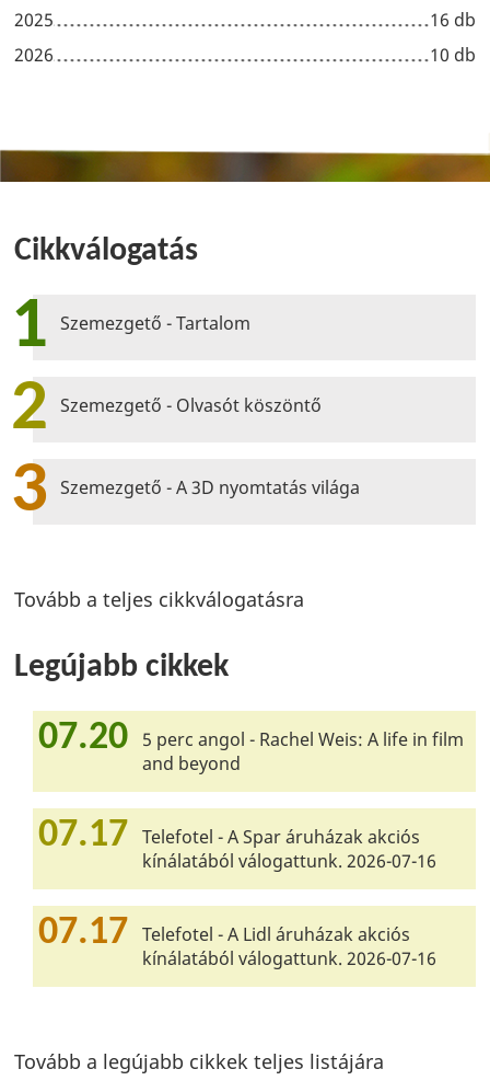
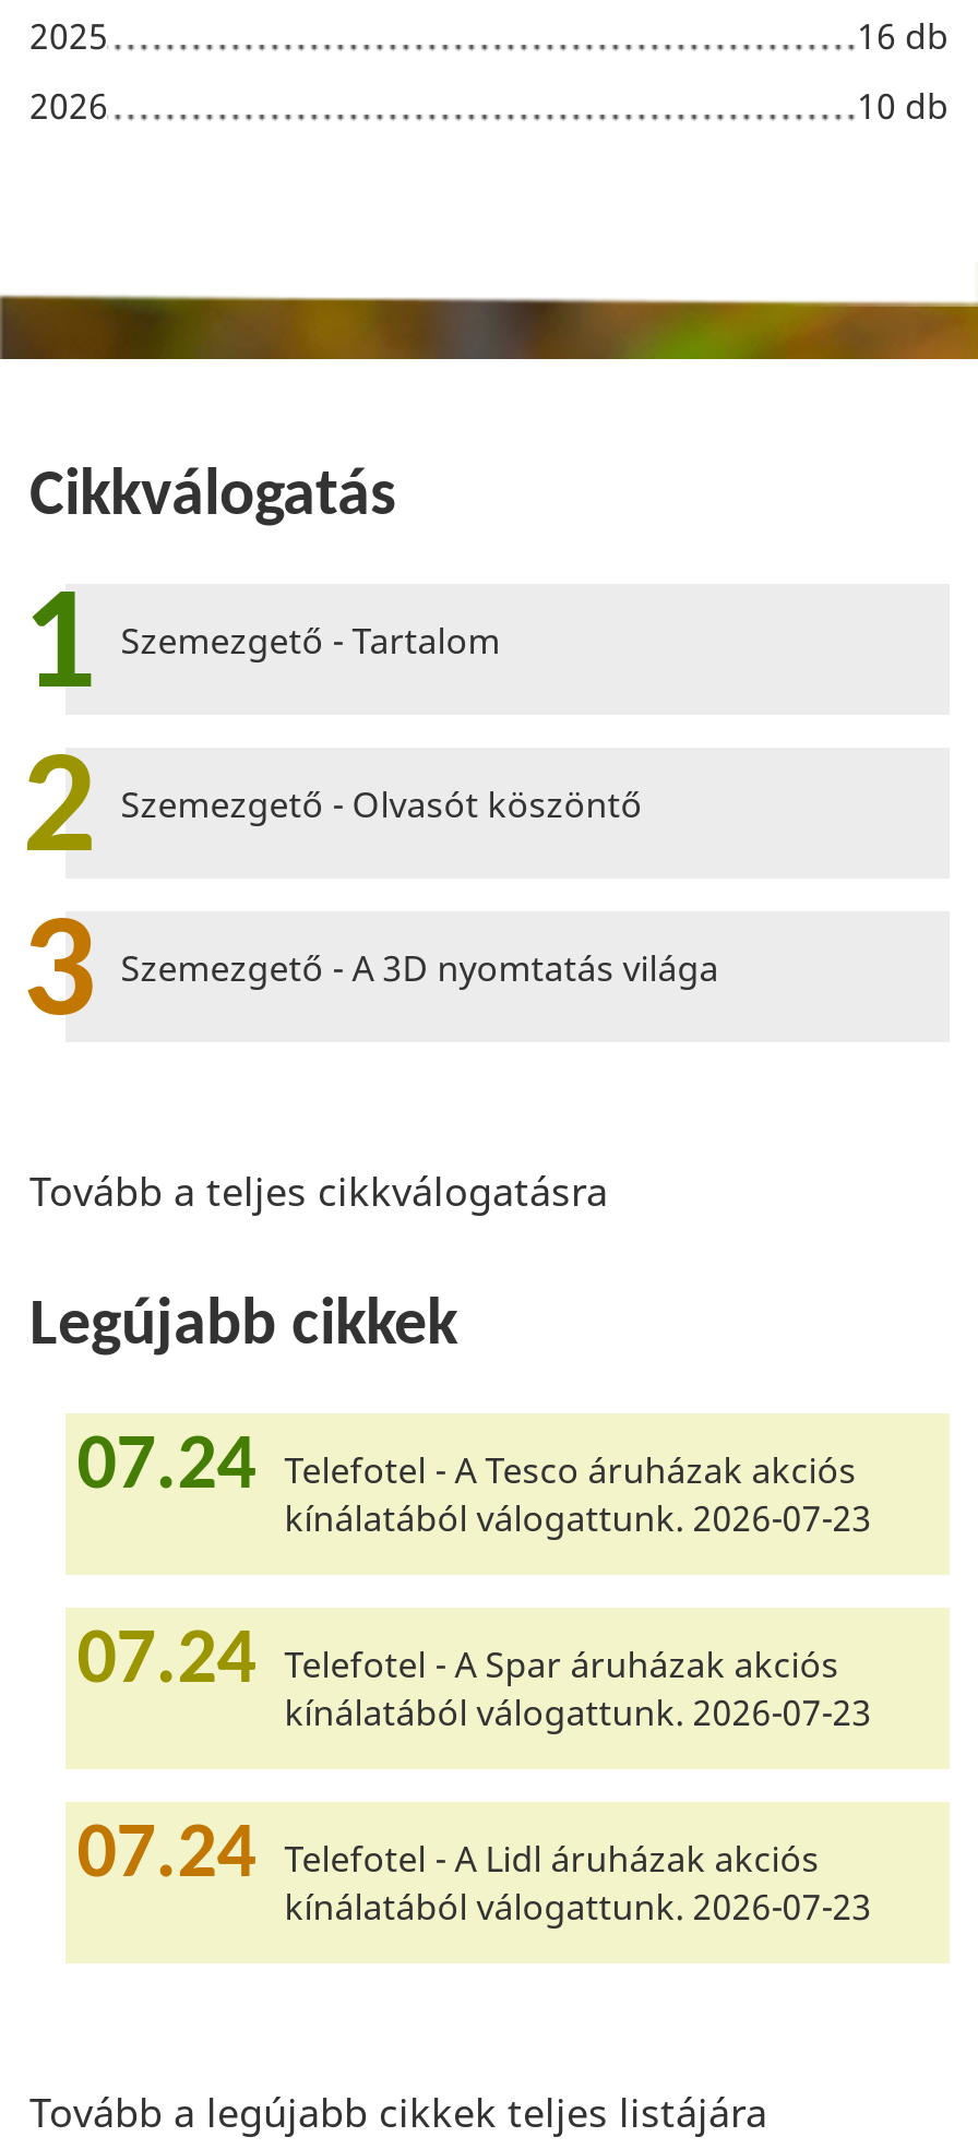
[39,719,464,775] 07.20 5 perc angol - Rachel Weis: A life in film | and beyond -> [77,1429,872,1542] 07.24 Telefotel - A Tesco áruházak akciós | kínálatából válogattunk. 2026-07-23
[39,816,437,873] 07.17 Telefotel - A Spar áruházak akciós | kínálatából válogattunk. 2026-07-16 -> [77,1623,872,1736] 07.24 Telefotel - A Spar áruházak akciós | kínálatából válogattunk. 2026-07-23
[39,913,437,970] 07.17 Telefotel - A Lidl áruházak akciós | kínálatából válogattunk. 2026-07-16 -> [77,1817,872,1931] 07.24 Telefotel - A Lidl áruházak akciós | kínálatából válogattunk. 2026-07-23

